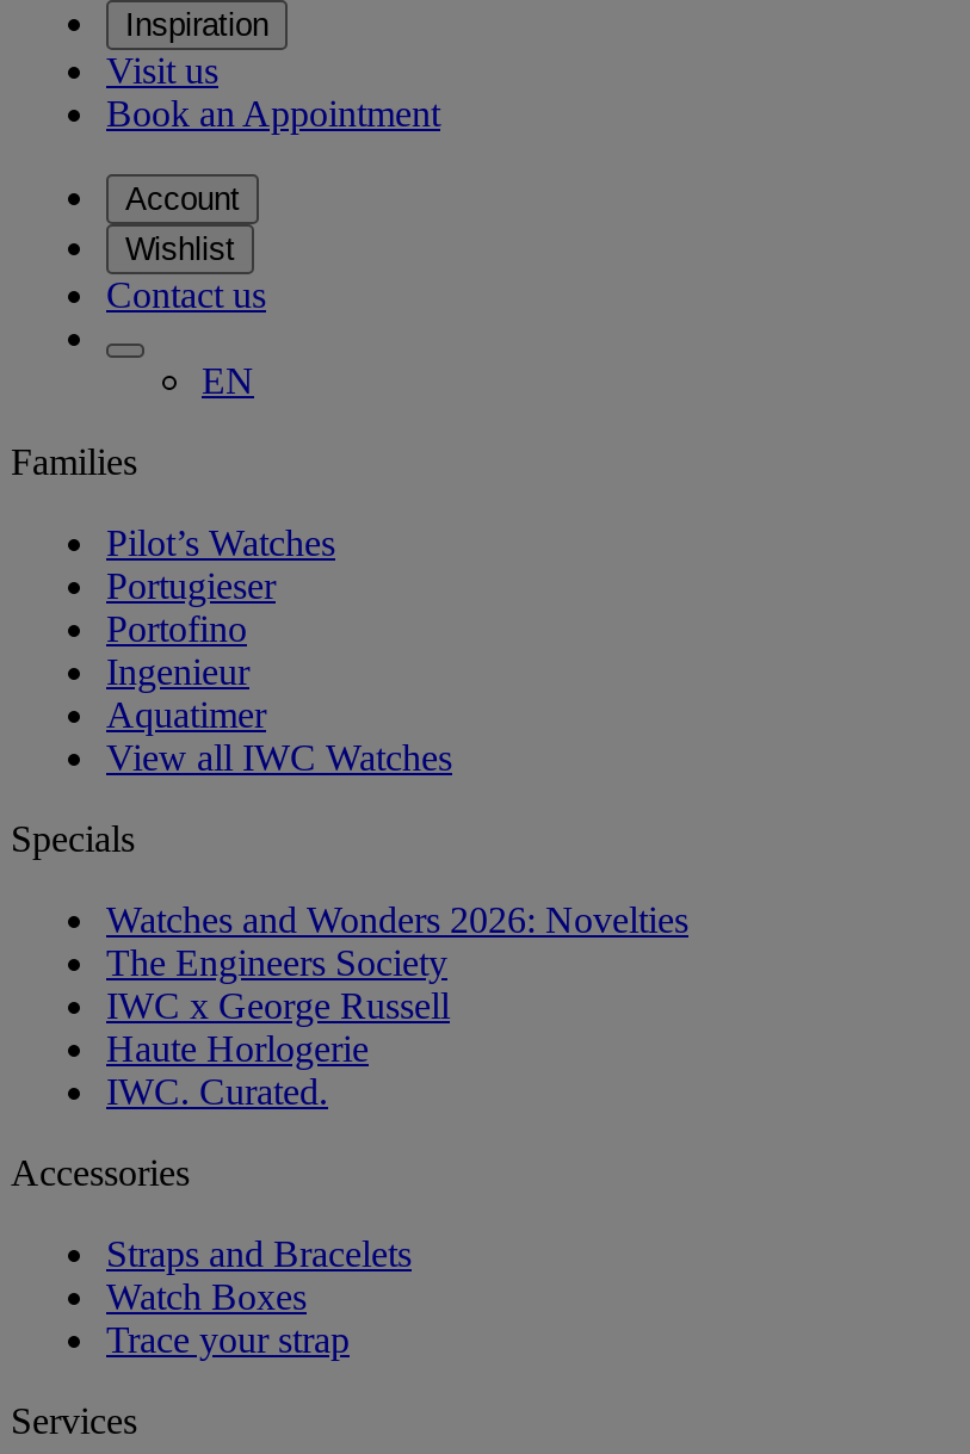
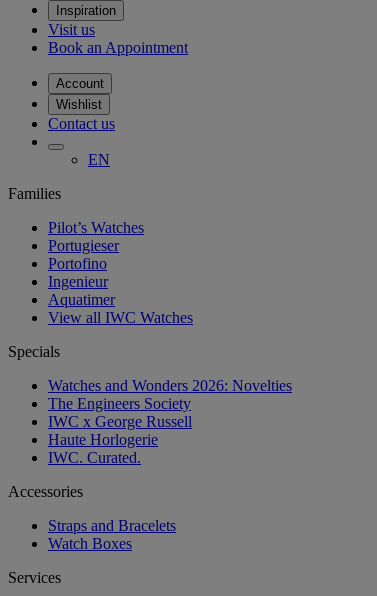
[106,1319,350,1359] Trace your strap -> none

